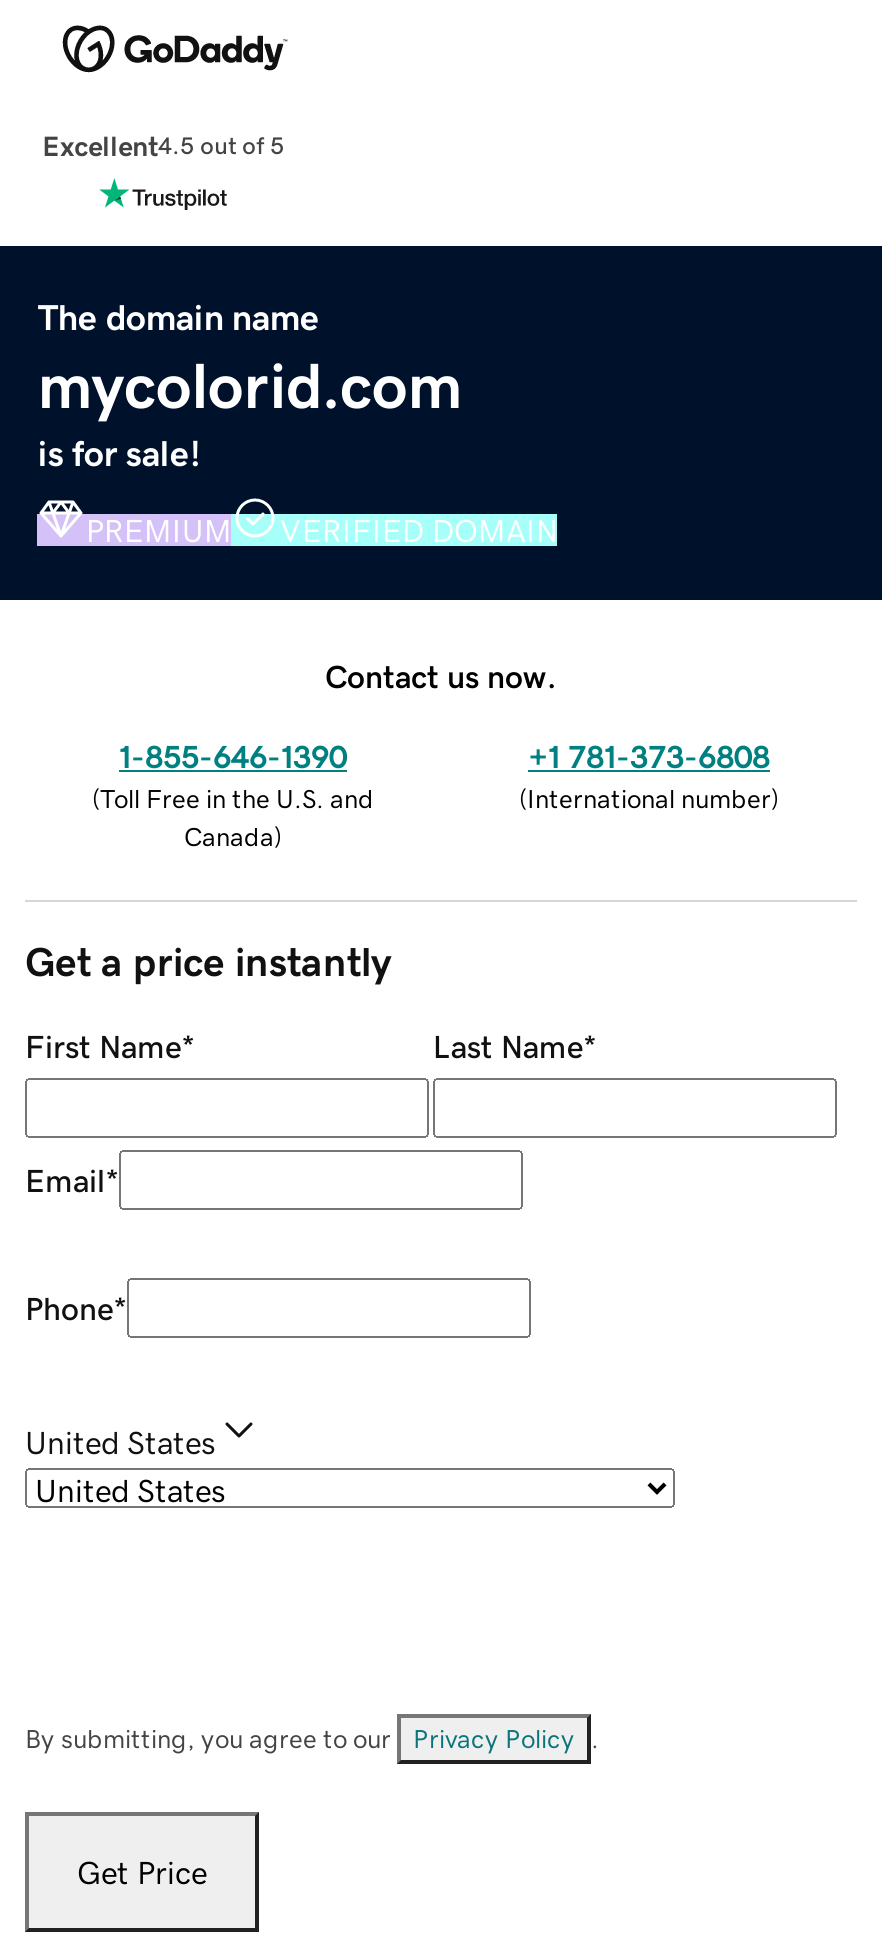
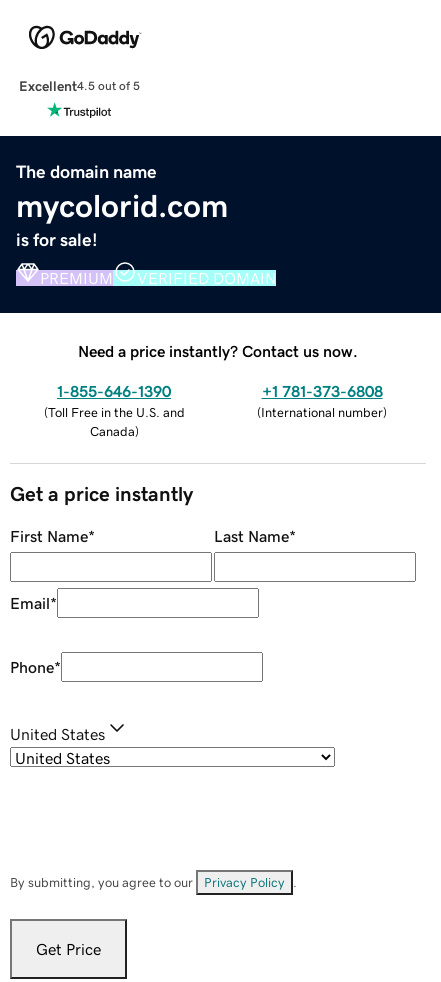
[325,659,557,691] Contact us now. -> [78,343,358,359] Need a price instantly? Contact us now.

